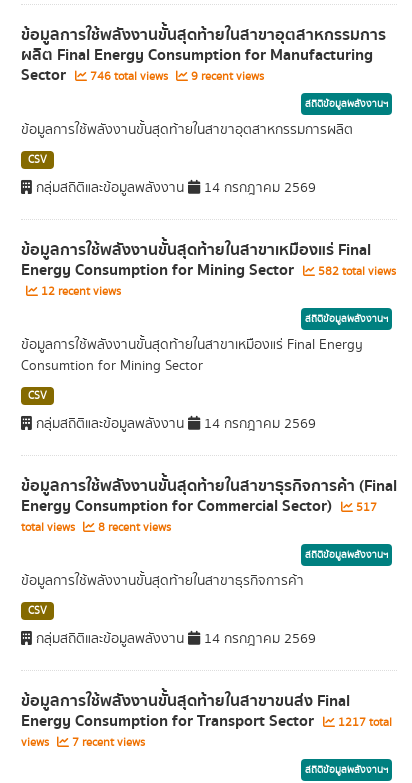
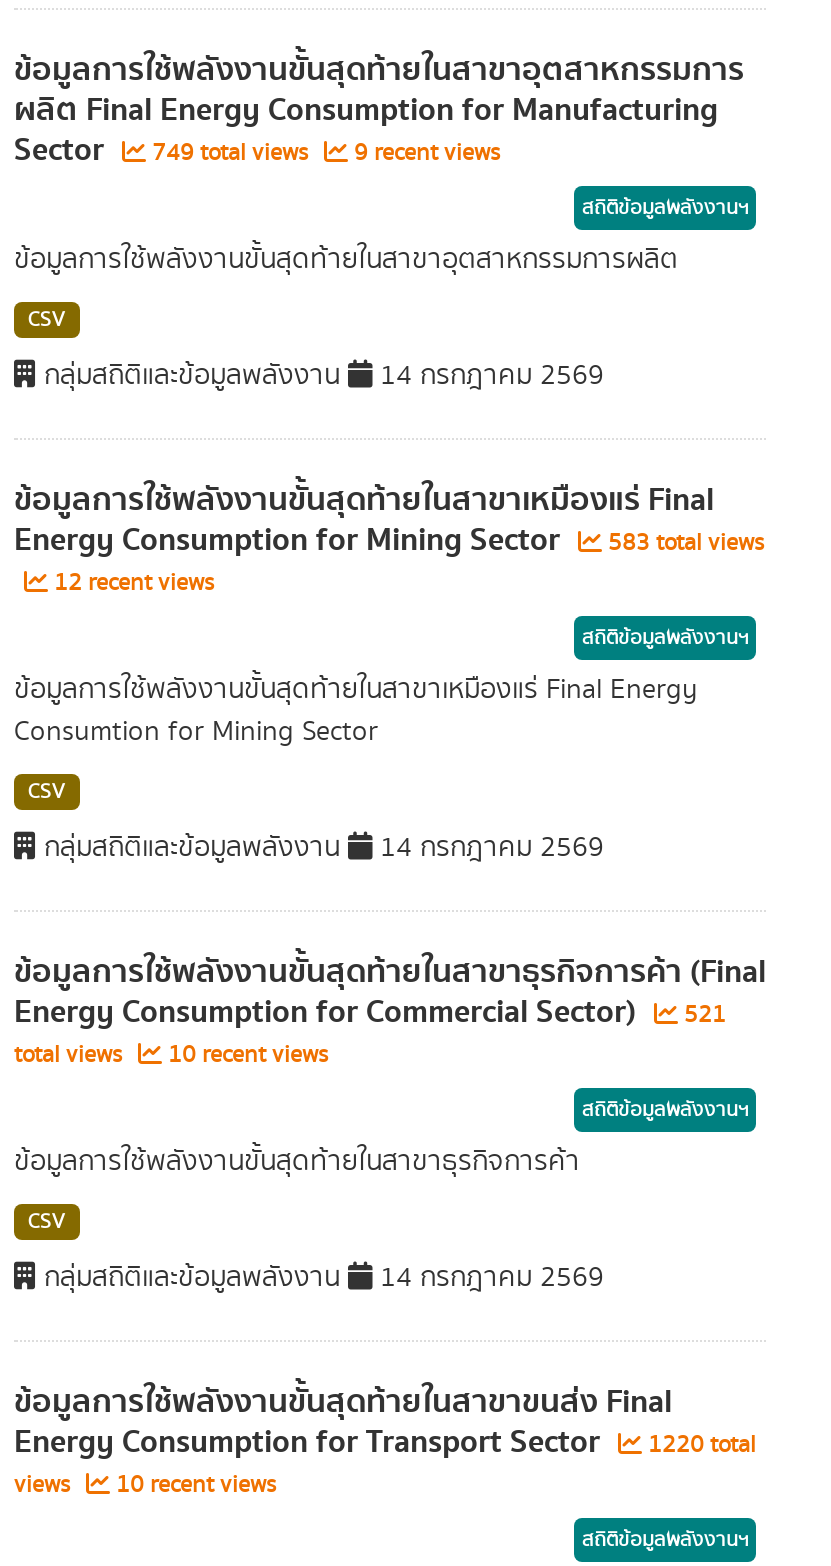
[21,62,264,88] Sector 746 total views 9 recent views -> [14,124,500,176] Sector 749 total views 9 recent views
[21,257,396,283] Energy Consumption for Mining Sector 582 total views -> [14,514,764,566] Energy Consumption for Mining Sector 583 total views
[21,493,377,519] Energy Consumption for Commercial Sector) 517 -> [14,986,726,1038] Energy Consumption for Commercial Sector) 521
[21,519,171,536] total views 8 recent views -> [14,1038,328,1072] total views 10 recent views
[21,708,392,734] Energy Consumption for Transport Sector 1217 total -> [14,1416,756,1468] Energy Consumption for Transport Sector 1220 total
[21,734,145,751] views 7 recent views -> [14,1468,276,1502] views 10 recent views

